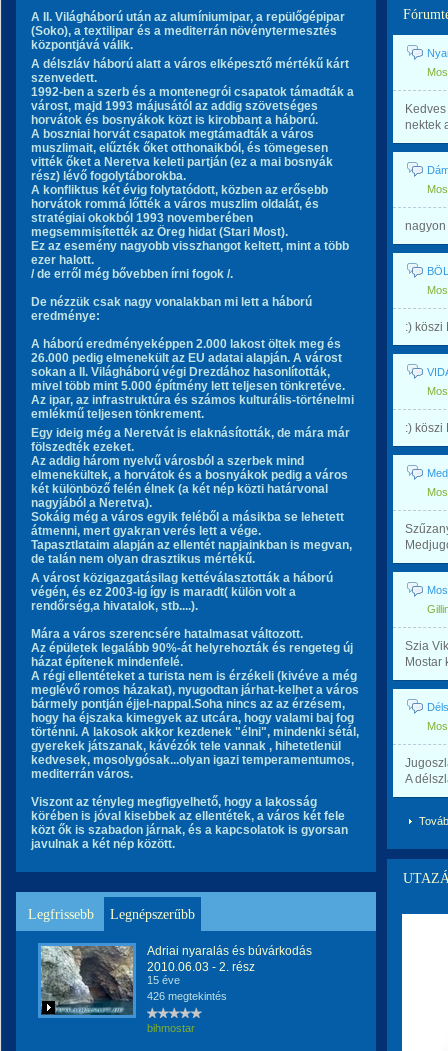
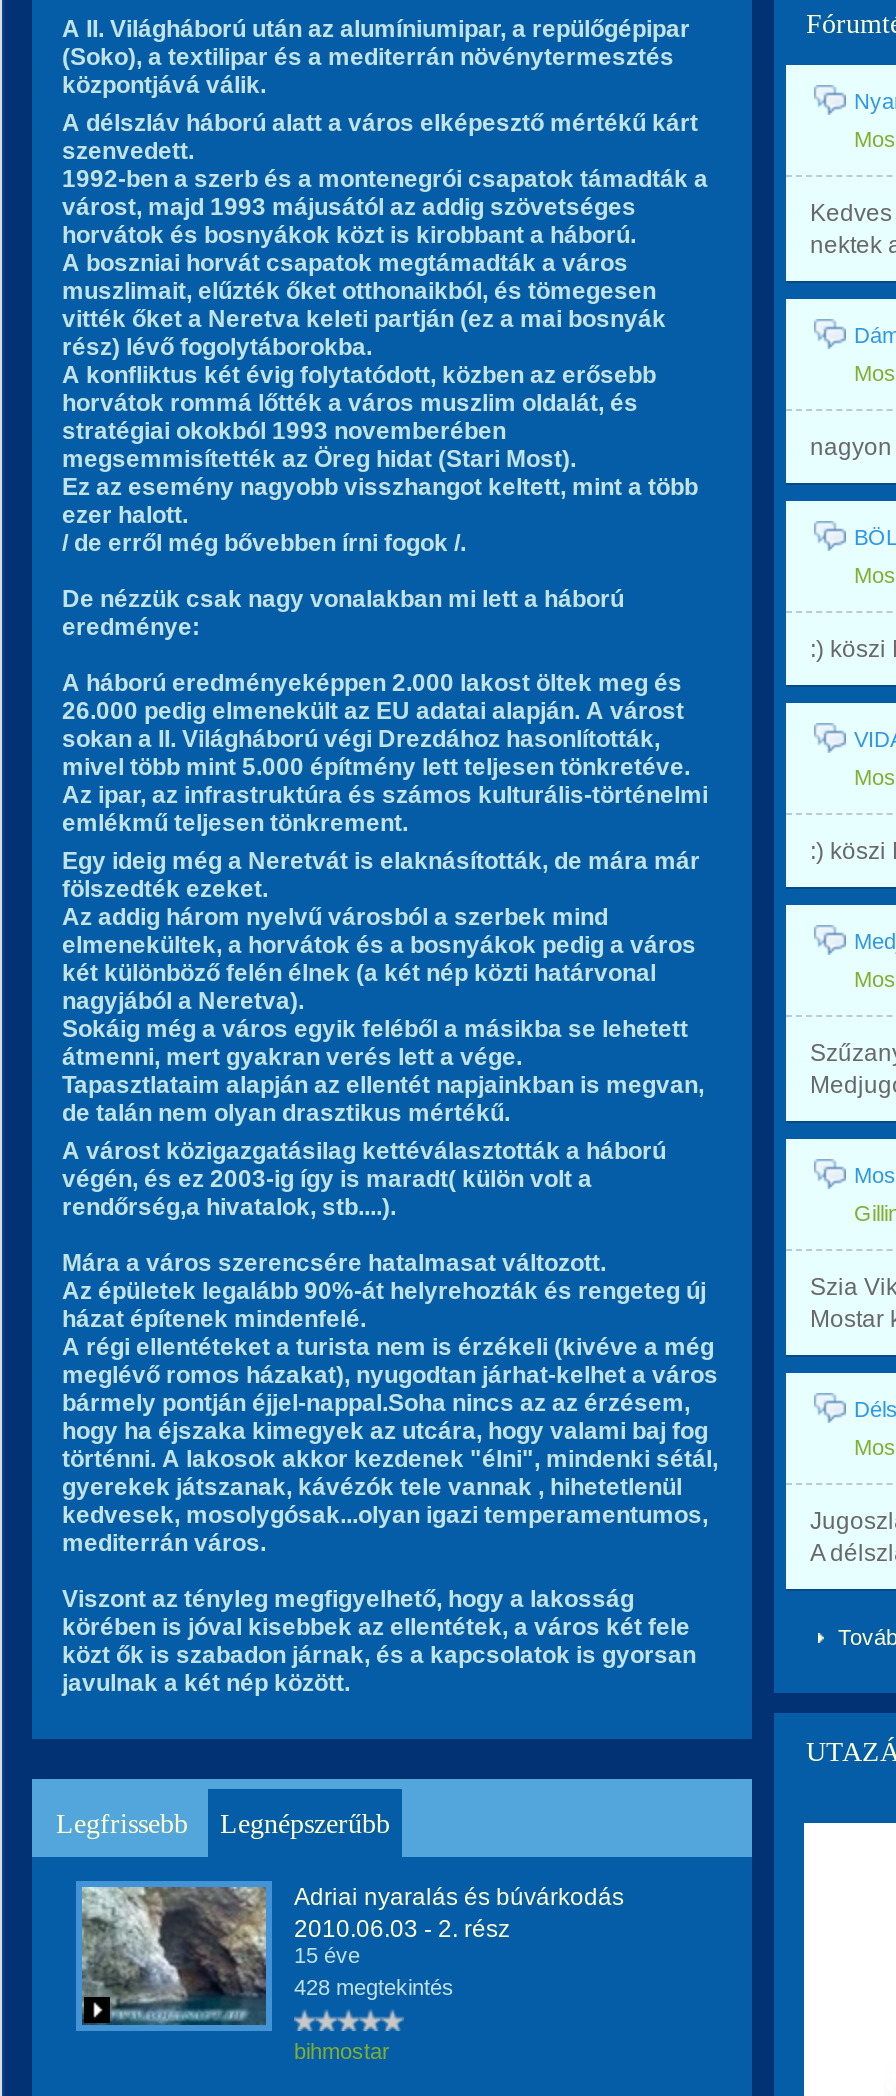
[147,990,227,1002] 426 megtekintés -> [294,1975,454,1999] 428 megtekintés

